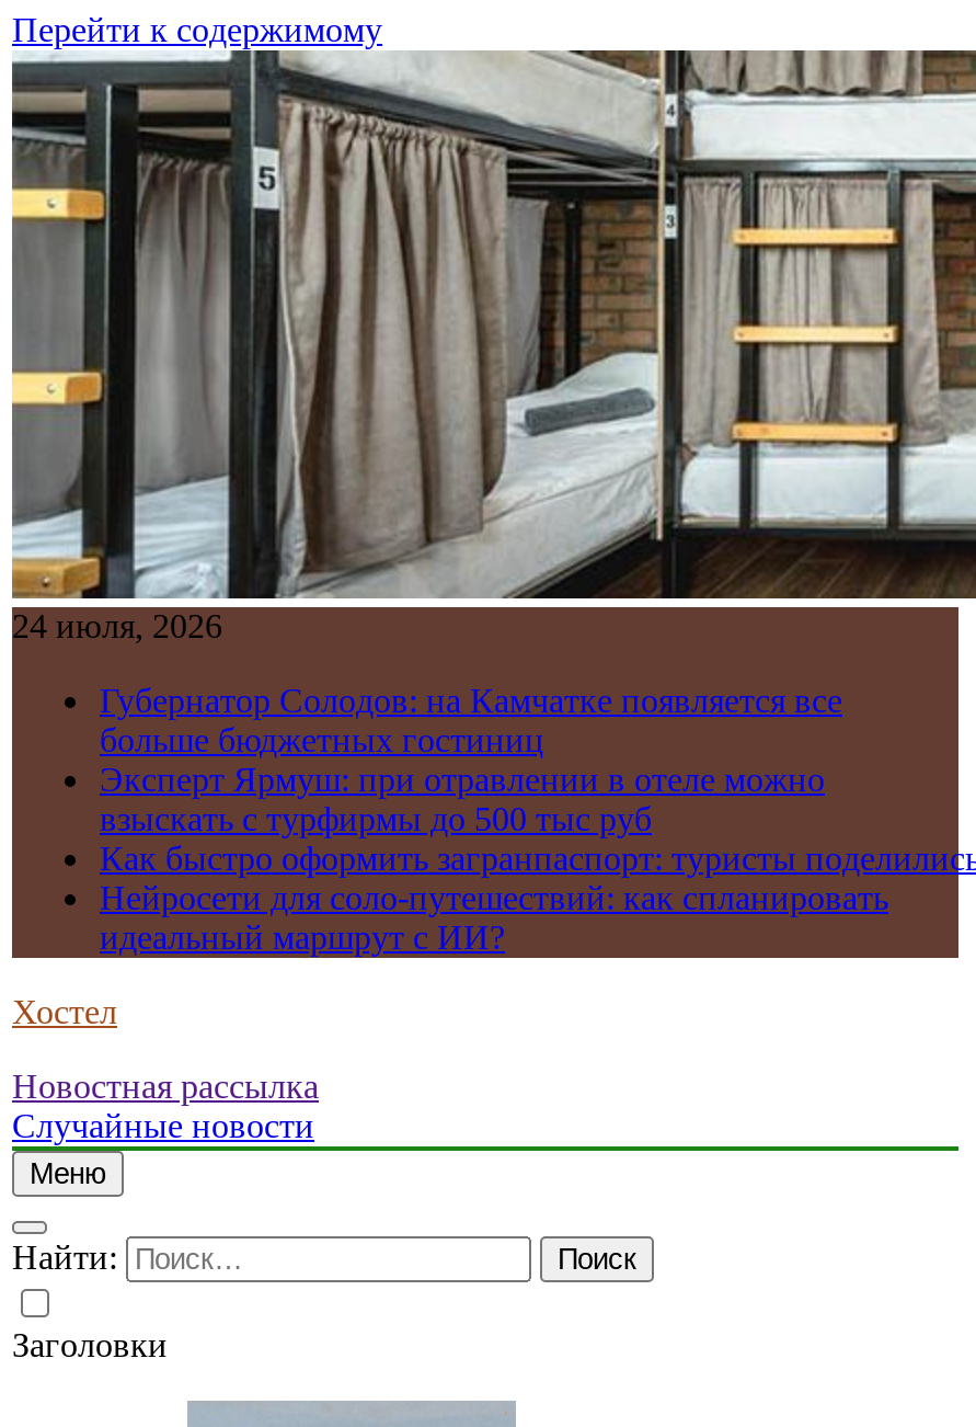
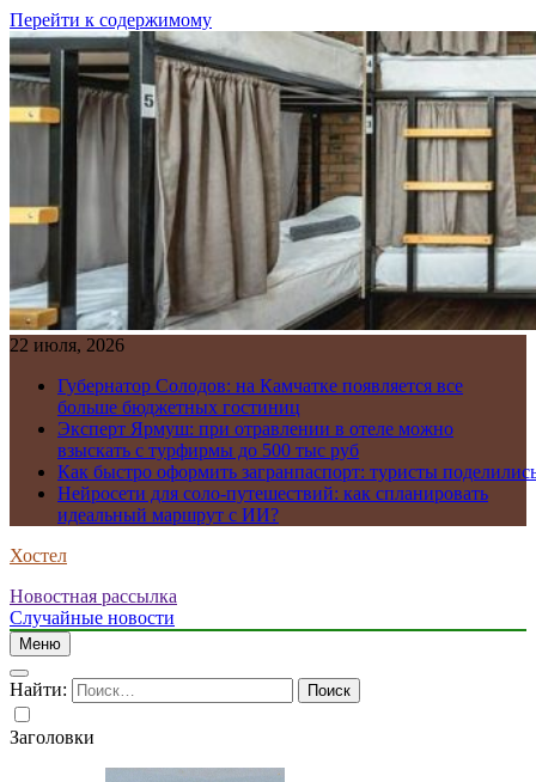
[12,607,222,644] 24 июля, 2026 -> [10,335,124,355] 22 июля, 2026

